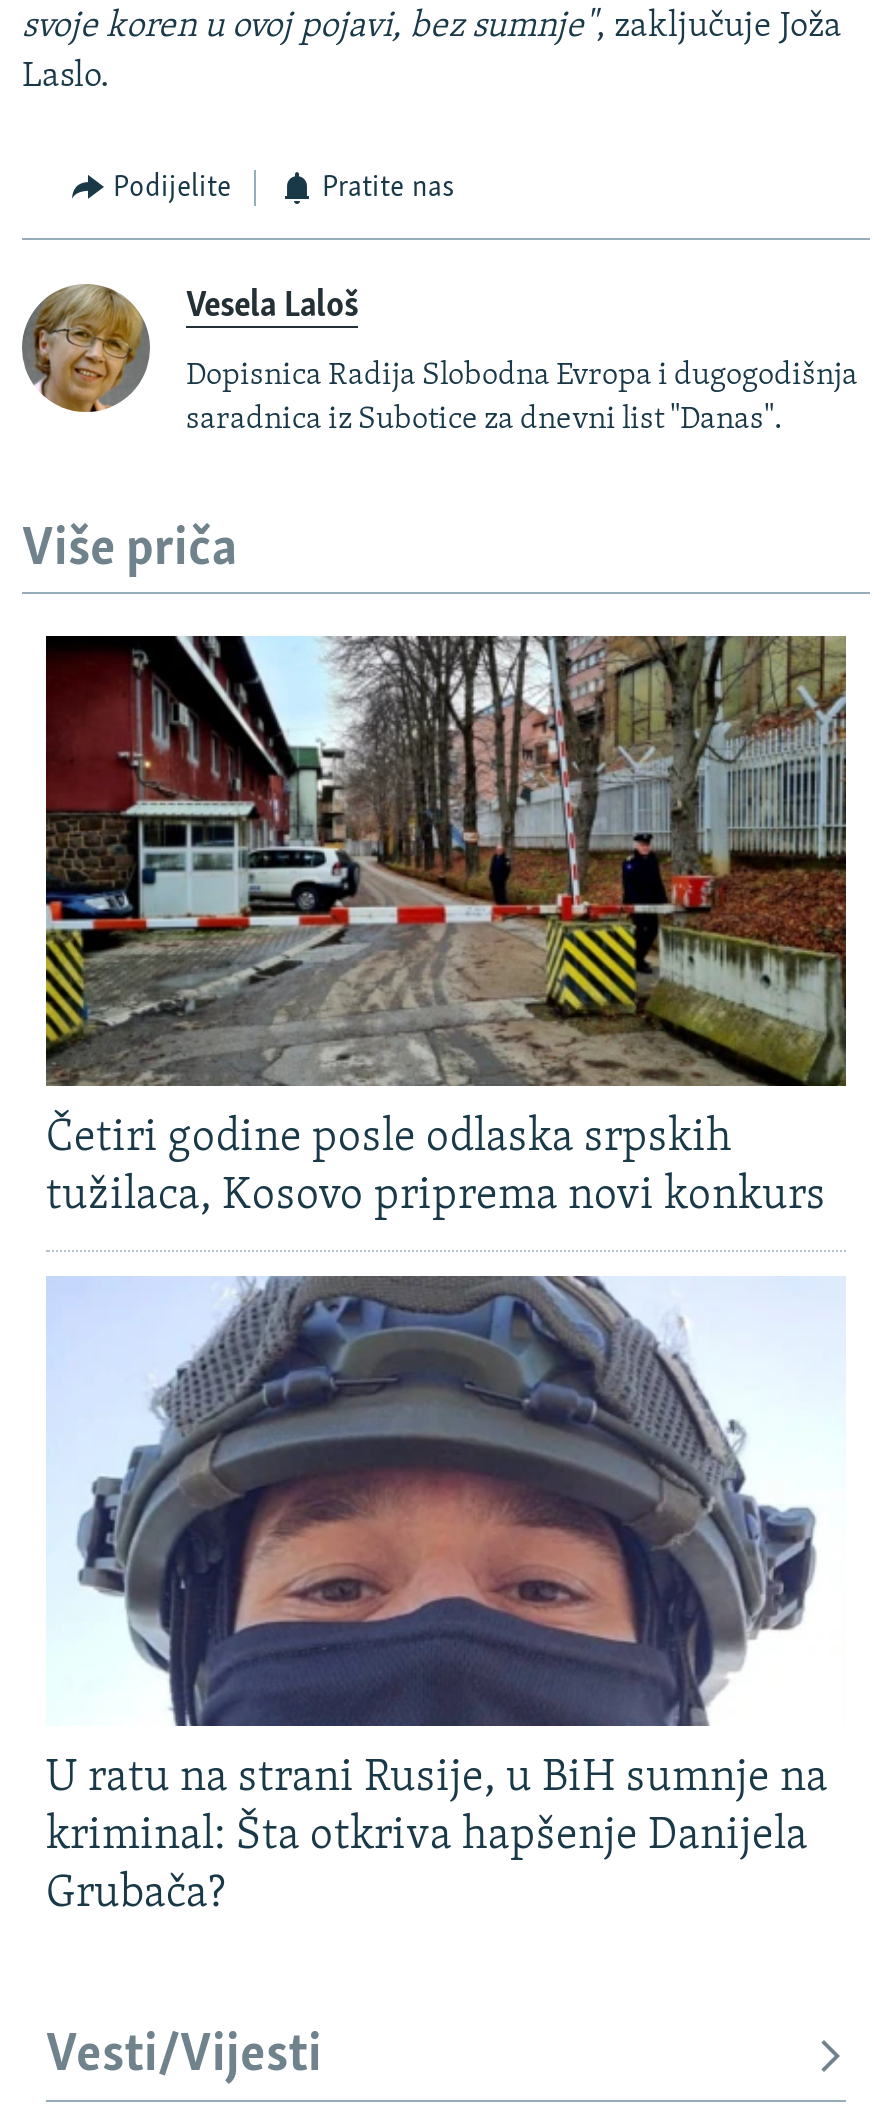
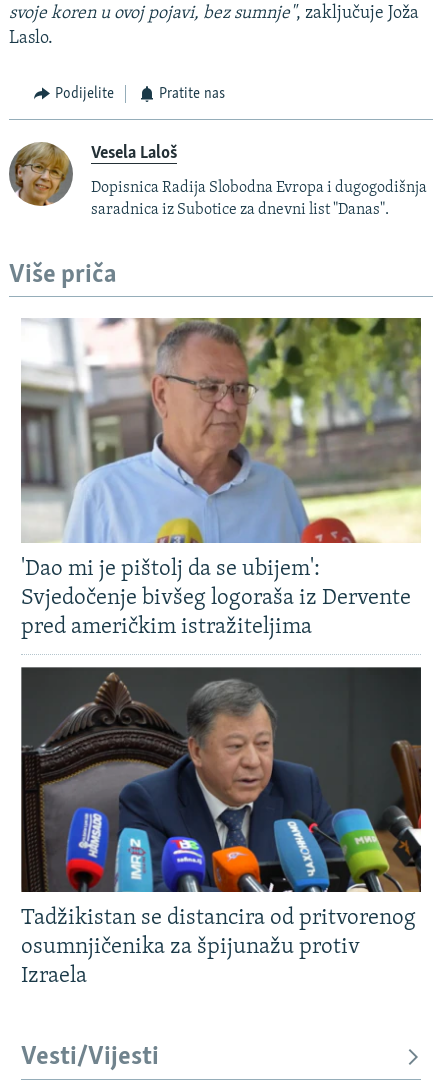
[44,634,848,1221] [image] | Četiri godine posle odlaska srpskih | tužilaca, Kosovo priprema novi konkurs -> [20,317,421,639] [image] | 'Dao mi je pištolj da se ubijem': | Svjedočenje bivšeg logoraša iz Dervente | pred američkim istražiteljima
[46,1278,846,1919] [image] | U ratu na strani Rusije, u BiH sumnje na | kriminal: Šta otkriva hapšenje Danijela | Grubača? -> [20,666,422,988] [image] | Tadžikistan se distancira od pritvorenog | osumnjičenika za špijunažu protiv | Izraela

